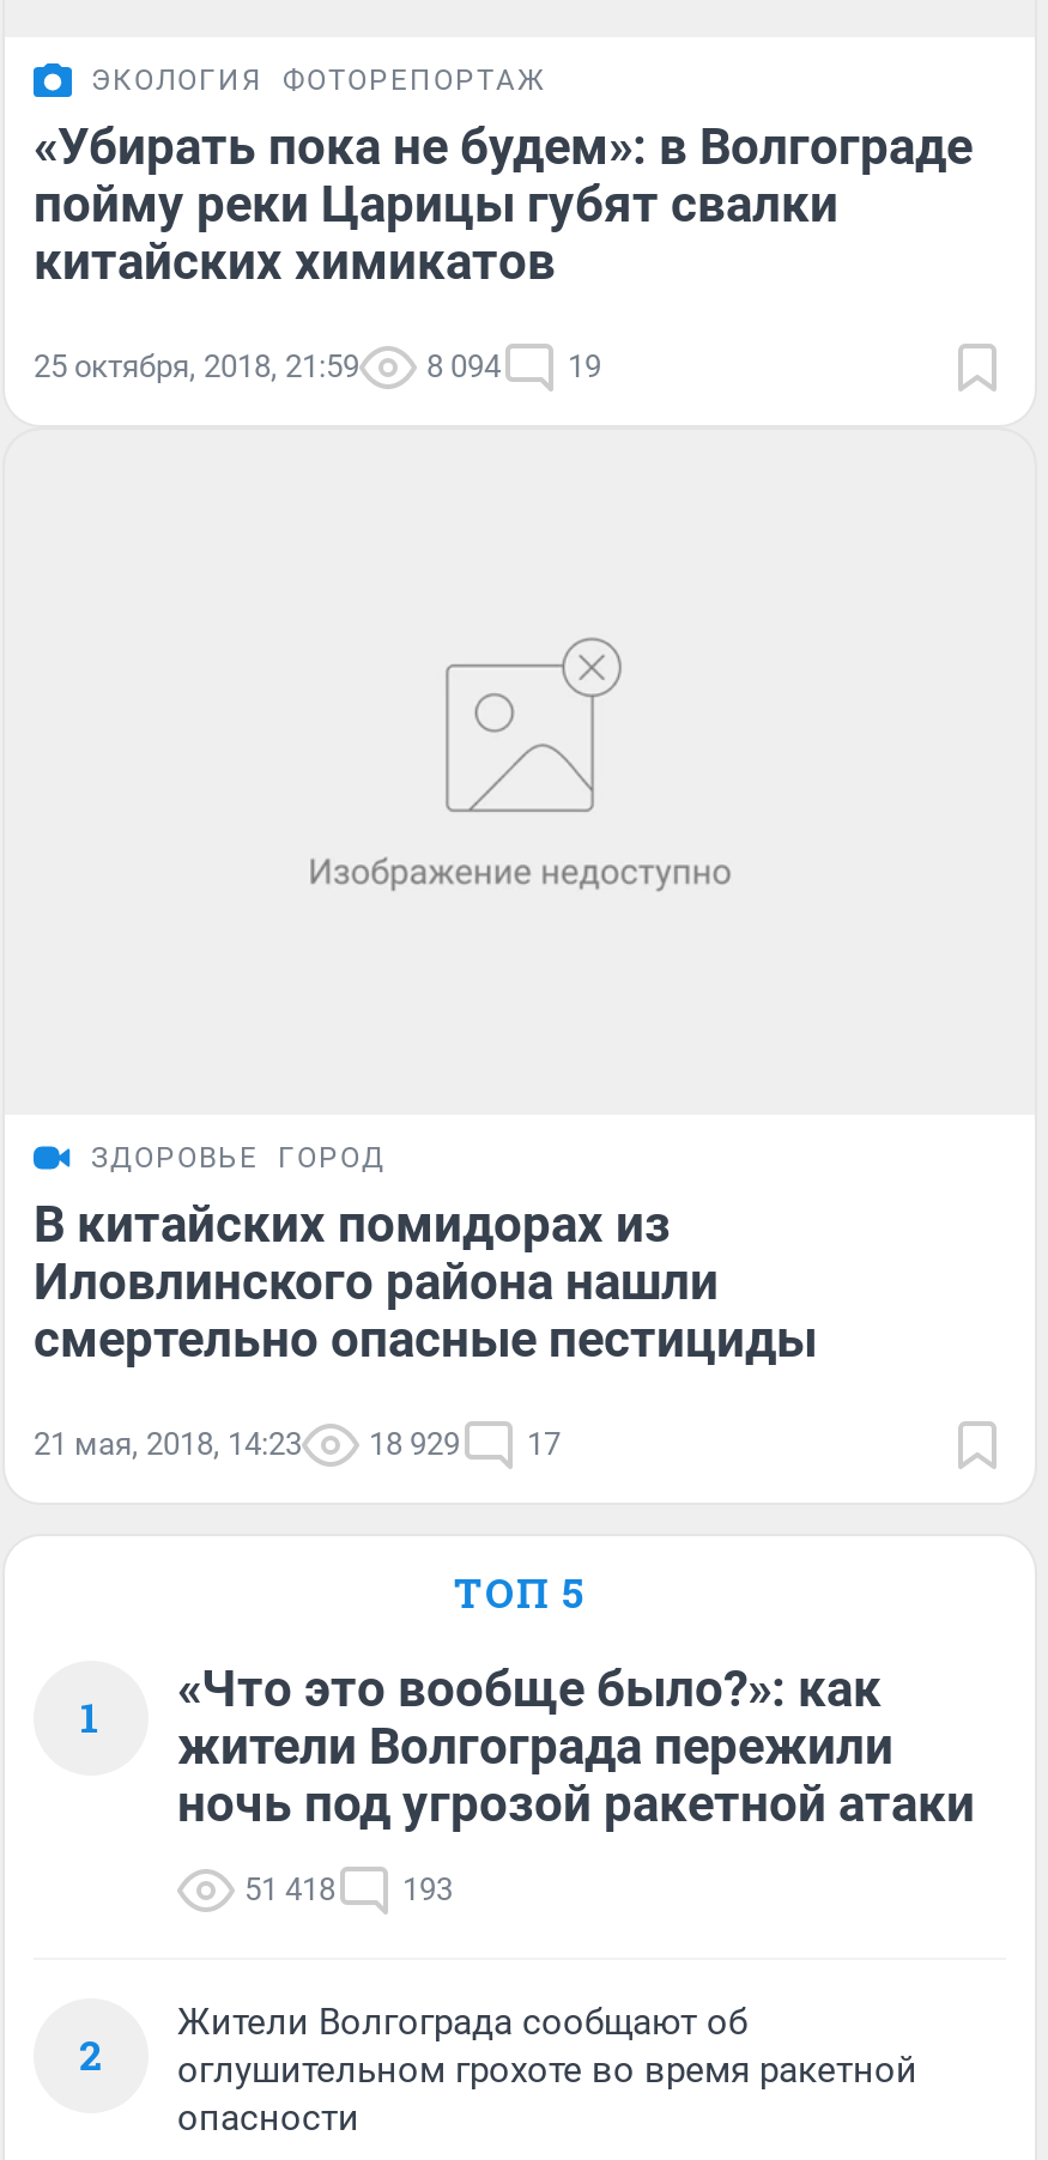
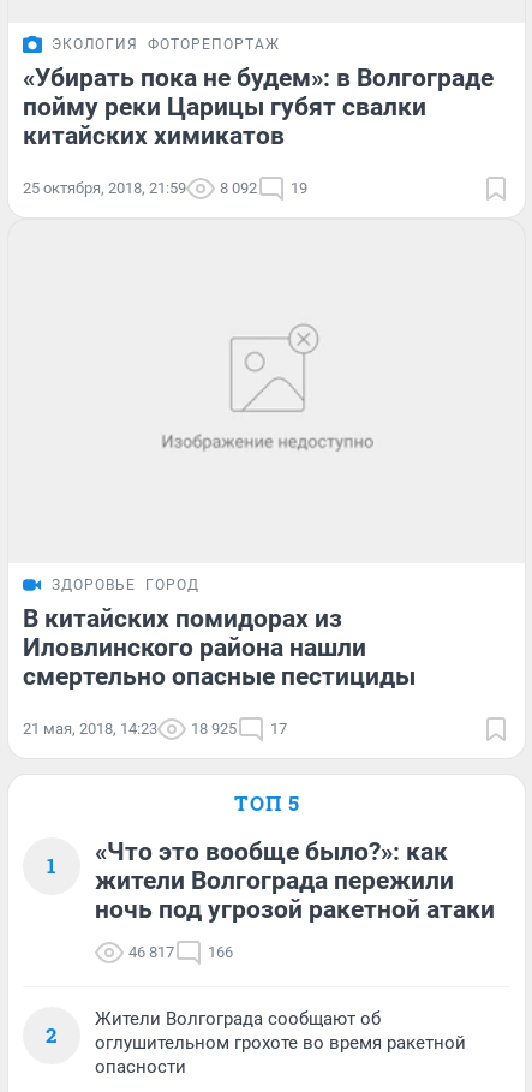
[34,347,601,383] 25 октября, 2018, 21:59 8 094 19 -> [23,179,307,197] 25 октября, 2018, 21:59 8 092 19
[34,1427,561,1462] 21 мая, 2018, 14:23 18 929 17 -> [23,720,287,738] 21 мая, 2018, 14:23 18 925 17
[244,1872,335,1908] 51 418 -> [128,943,174,961] 46 817
[402,1872,453,1908] 193 -> [208,943,233,961] 166

